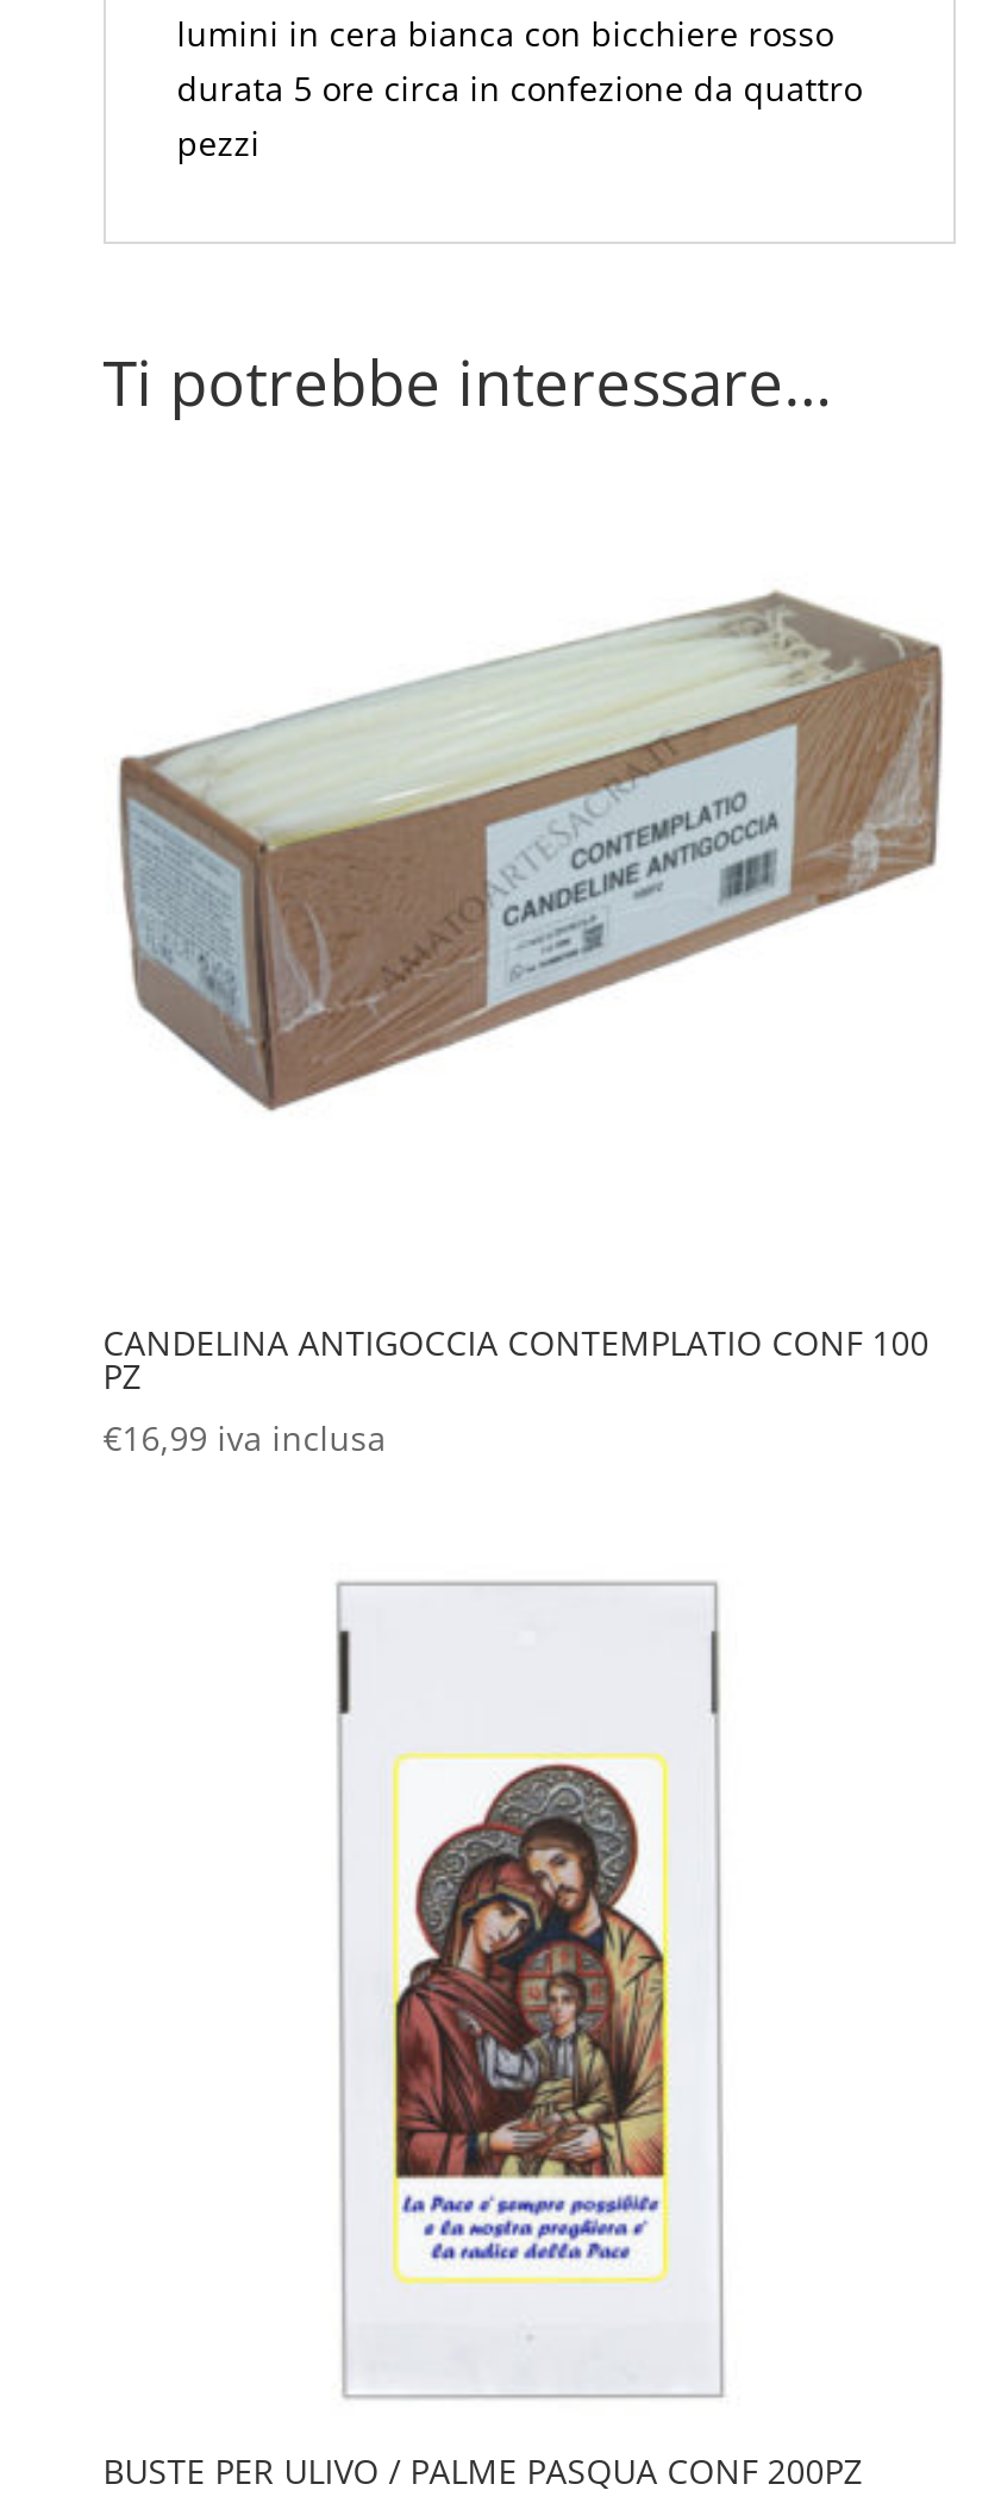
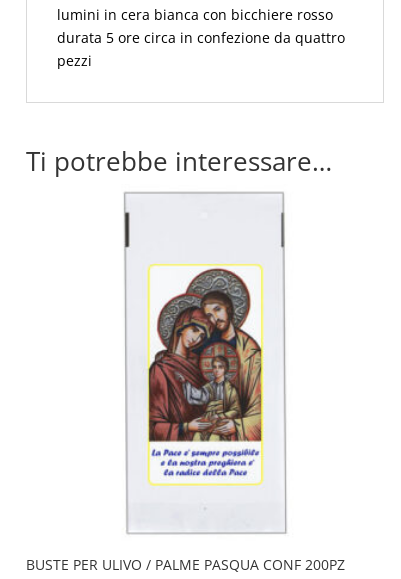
[118,587,944,1113] [image] -> none
[103,1320,929,1460] CANDELINA ANTIGOCCIA CONTEMPLATIO CONF 100 | PZ | €16,99 iva inclusa -> none

